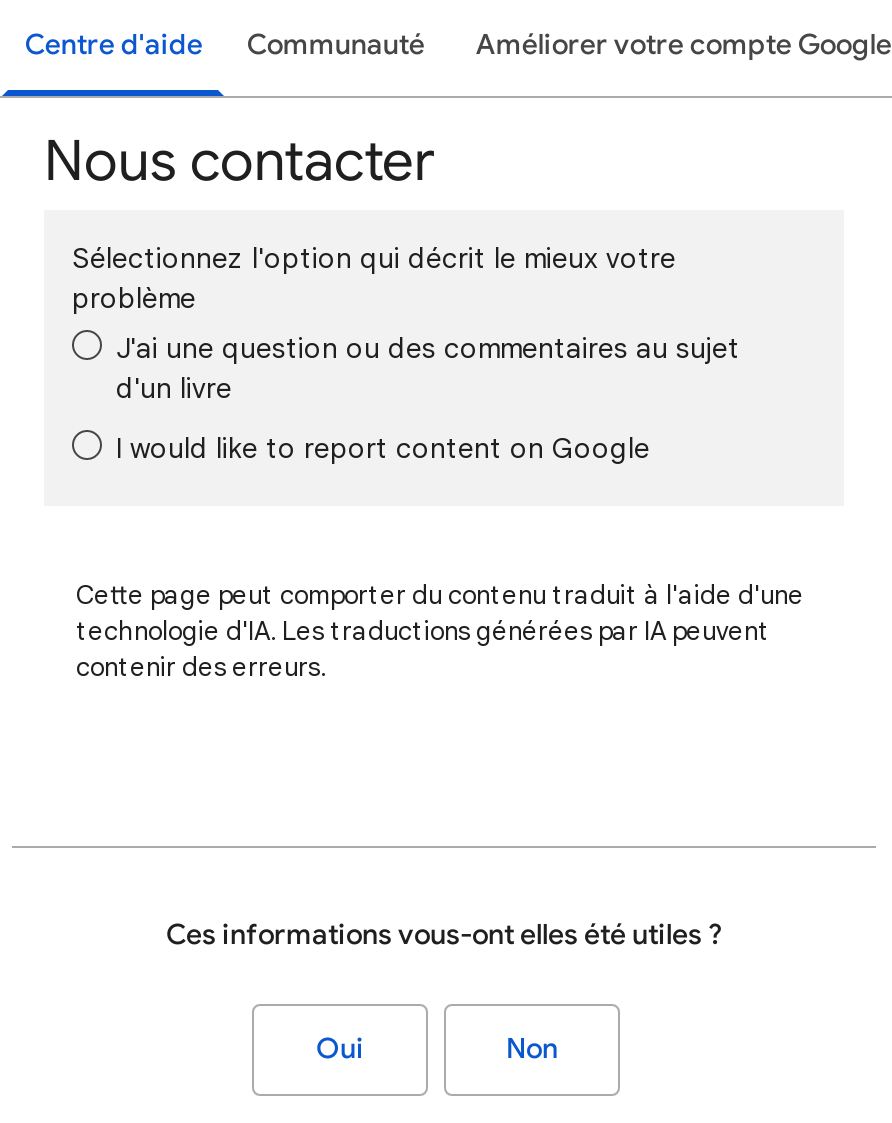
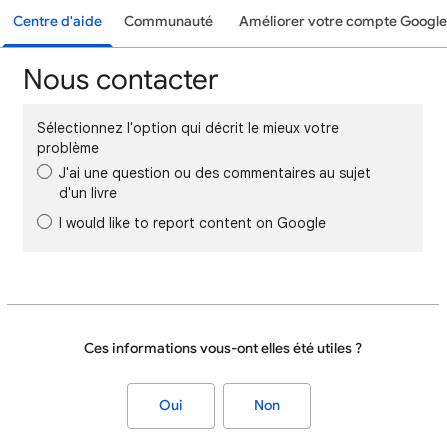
[76,578,804,684] Cette page peut comporter du contenu traduit à l'aide d'une | technologie d'IA. Les traductions générées par IA peuvent | contenir des erreurs. -> none

